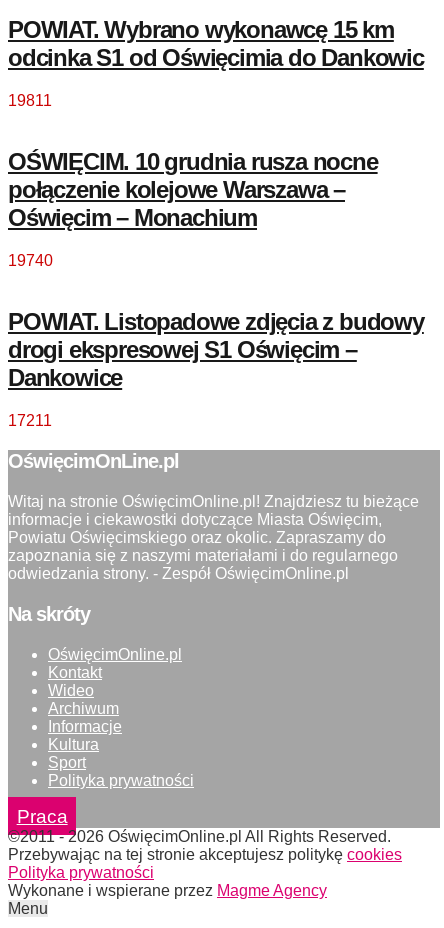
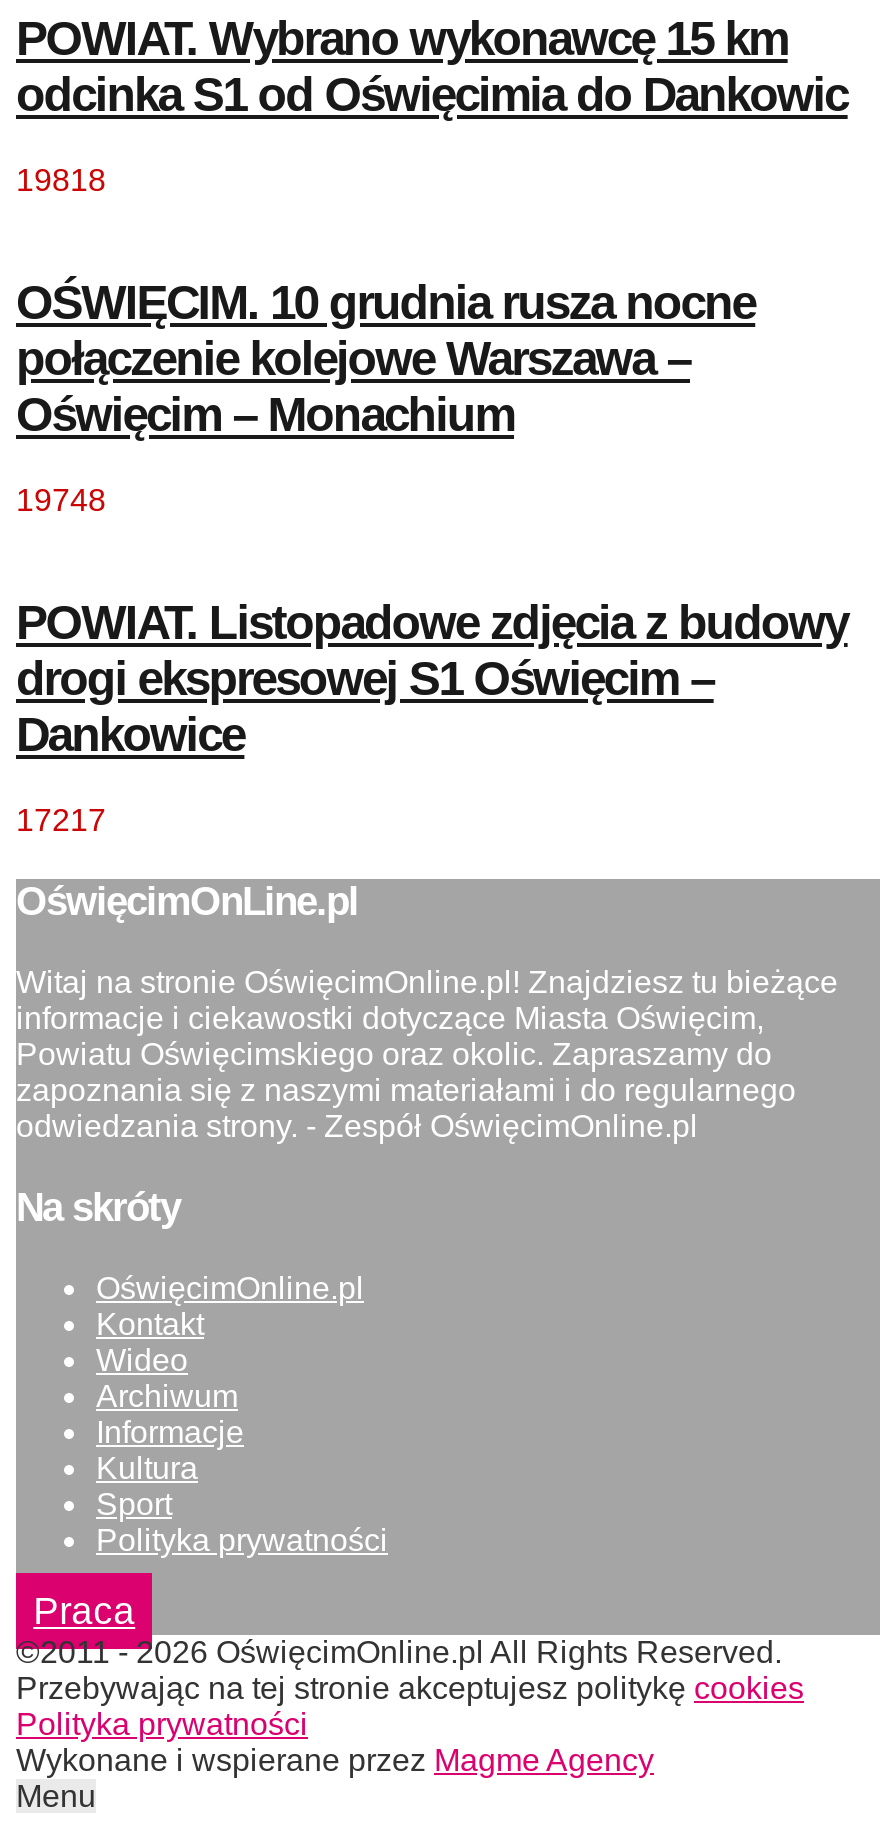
[8,92,52,109] 19811 -> [16,163,106,197] 19818
[8,252,53,269] 19740 -> [16,483,106,517] 19748
[8,412,52,429] 17211 -> [16,802,106,836] 17217

